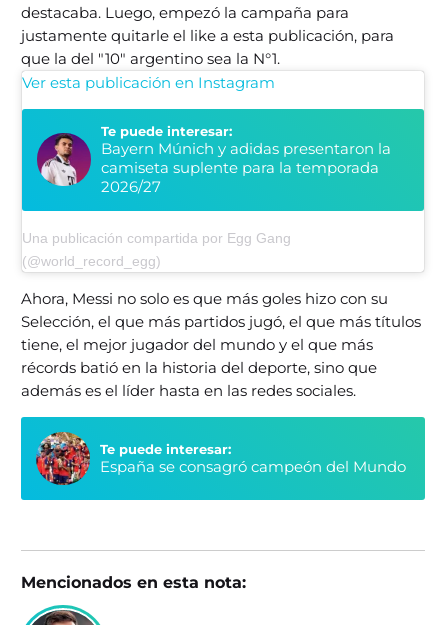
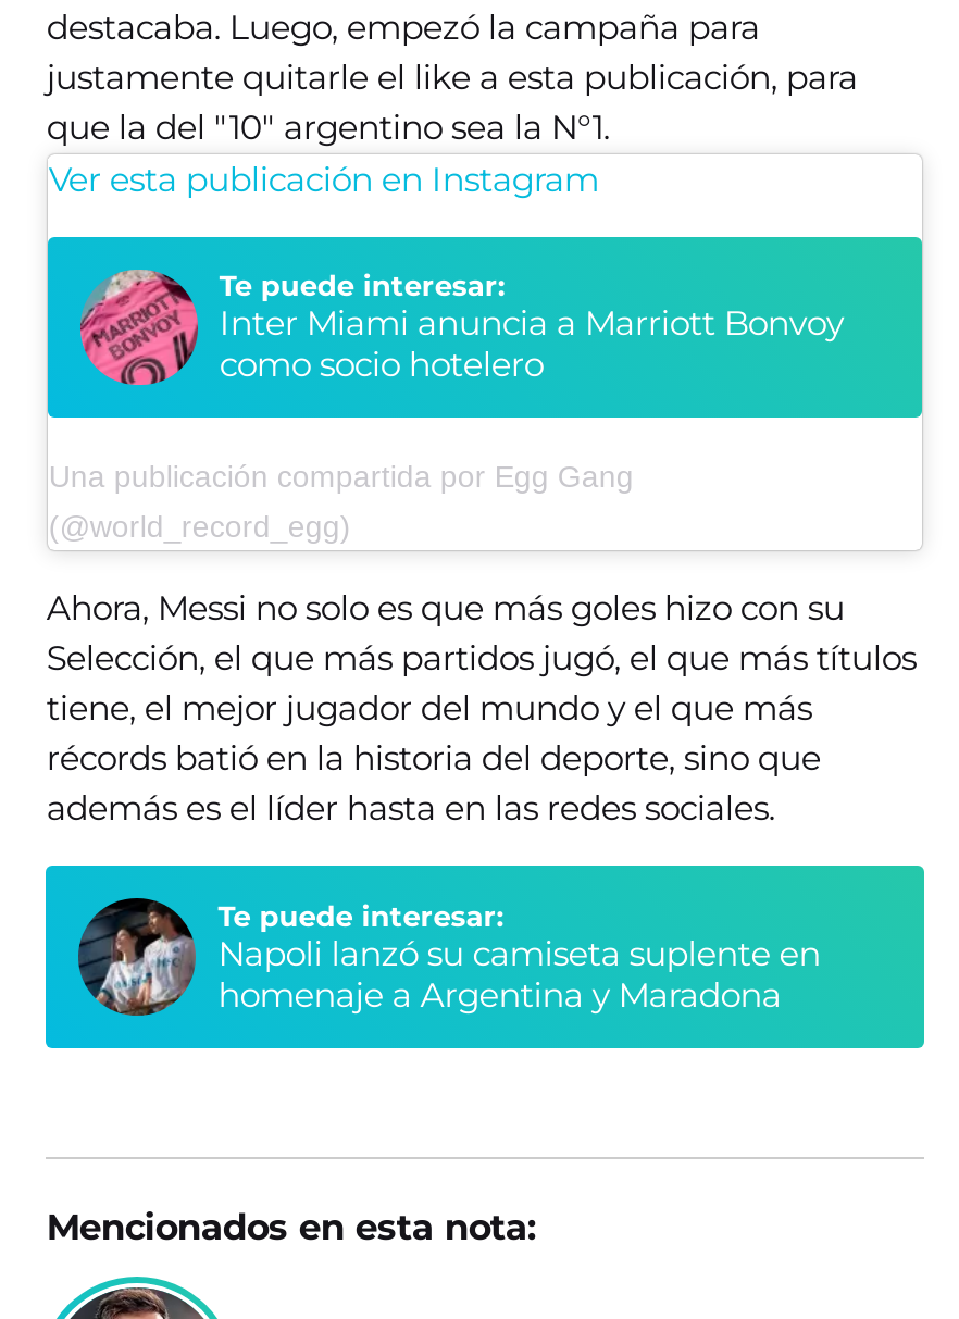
[37,124,391,196] [image] | Bayern Múnich y adidas presentaron la | camiseta suplente para la temporada | 2026/27 -> [78,267,844,387] [image] | Inter Miami anuncia a Marriott Bonvoy | como socio hotelero
[36,431,406,485] [image] | España se consagró campeón del Mundo -> [78,896,820,1016] [image] | Napoli lanzó su camiseta suplente en | homenaje a Argentina y Maradona

